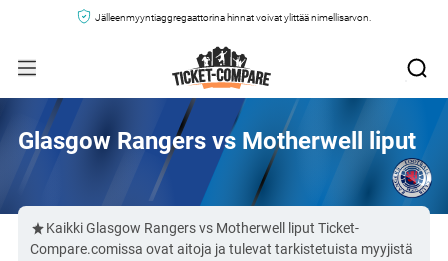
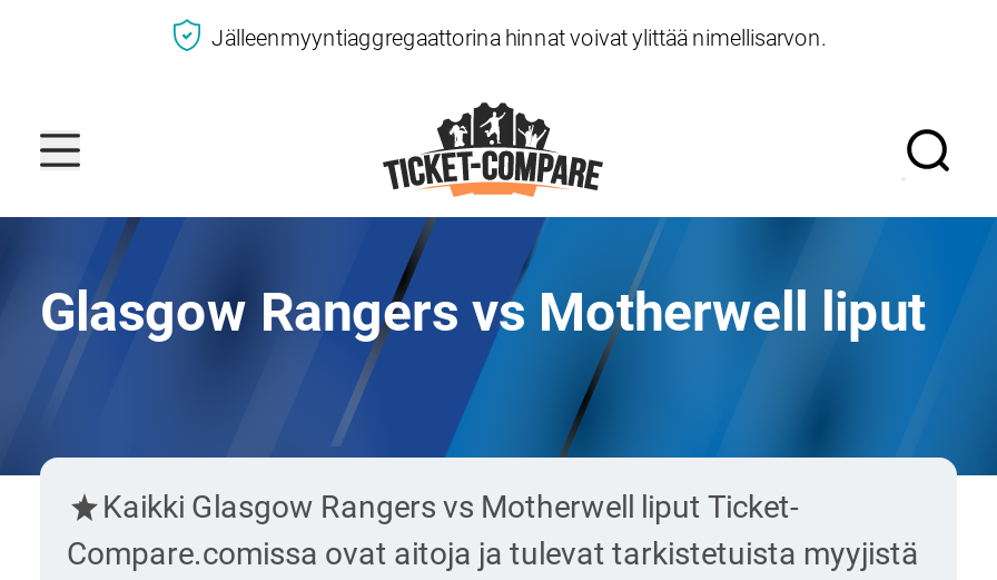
[392,158,433,198] [image] -> none

